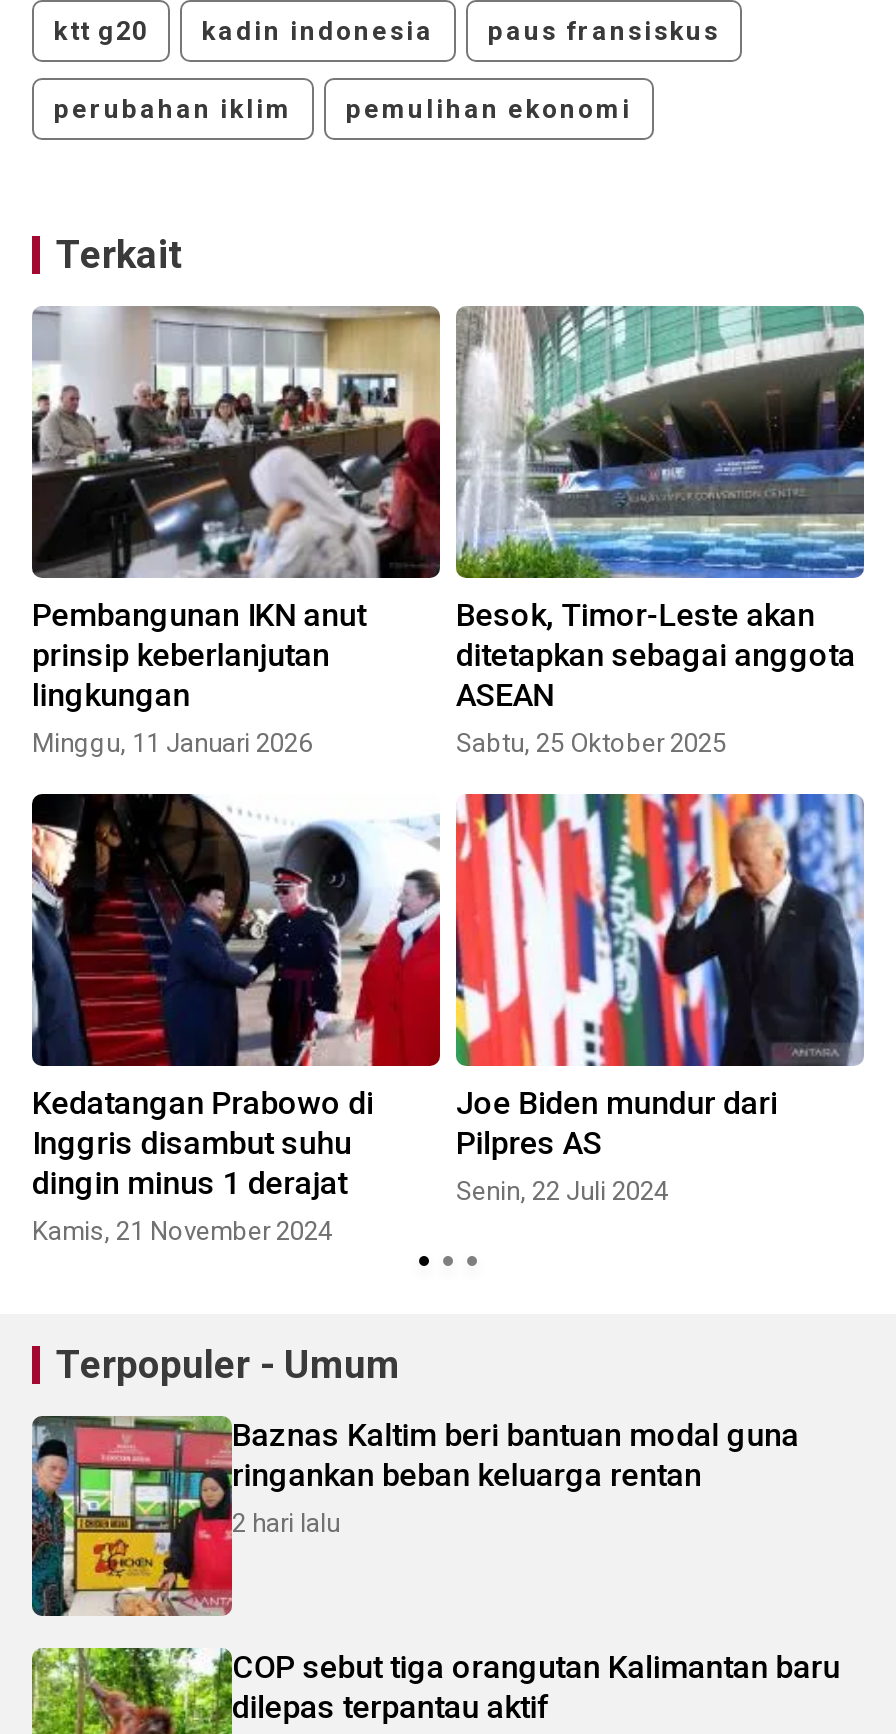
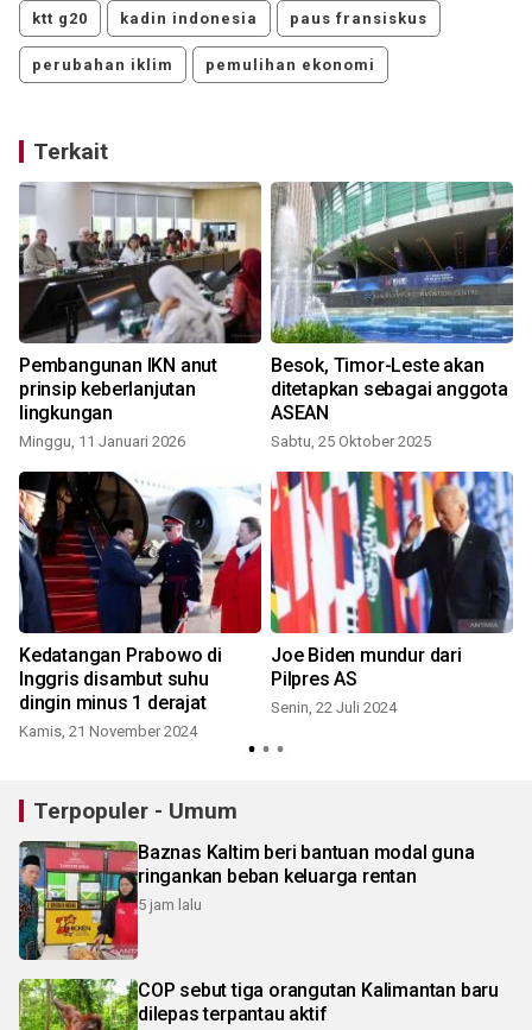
[232,1508,340,1538] 2 hari lalu -> [138,896,202,914] 5 jam lalu

